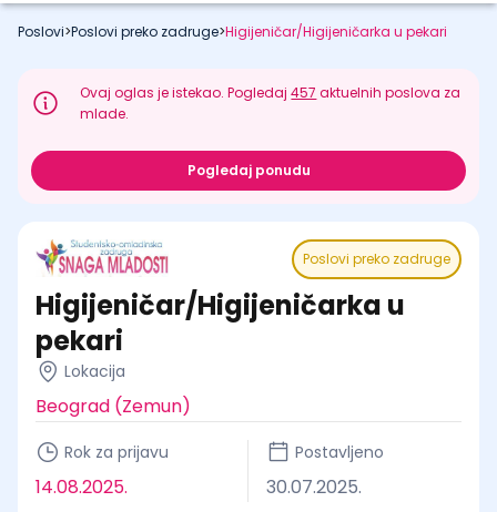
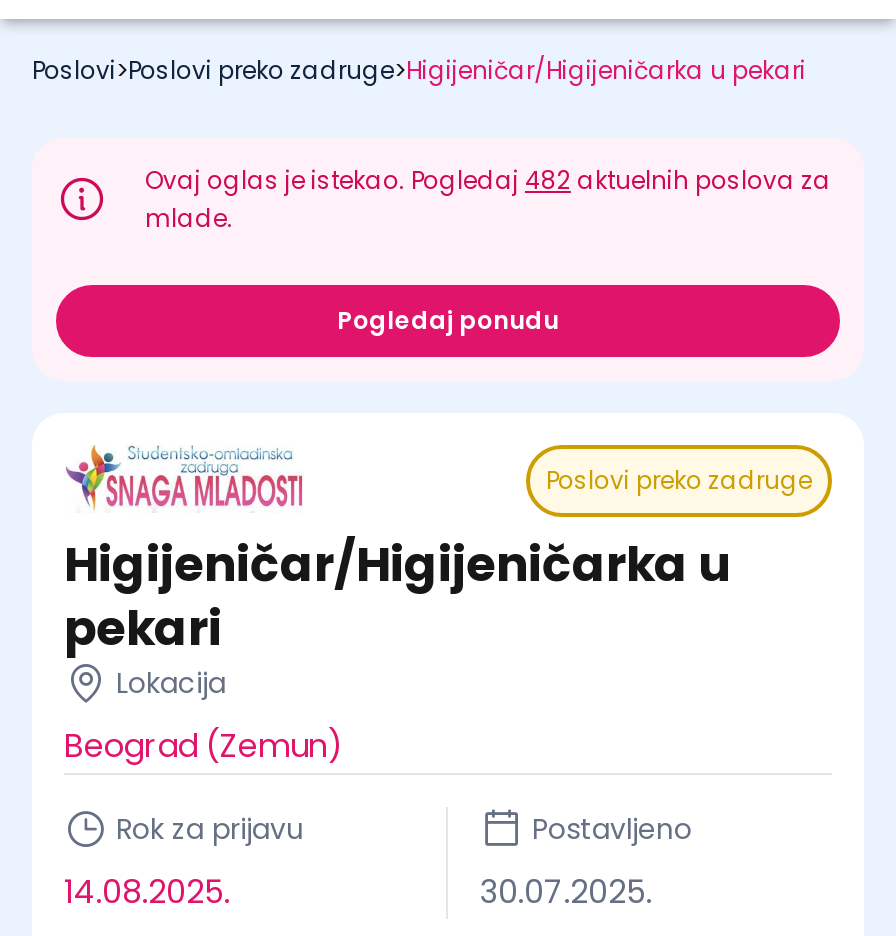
[80,83,461,102] Ovaj oglas je istekao. Pogledaj 457 aktuelnih poslova za -> [145,163,831,197] Ovaj oglas je istekao. Pogledaj 482 aktuelnih poslova za

